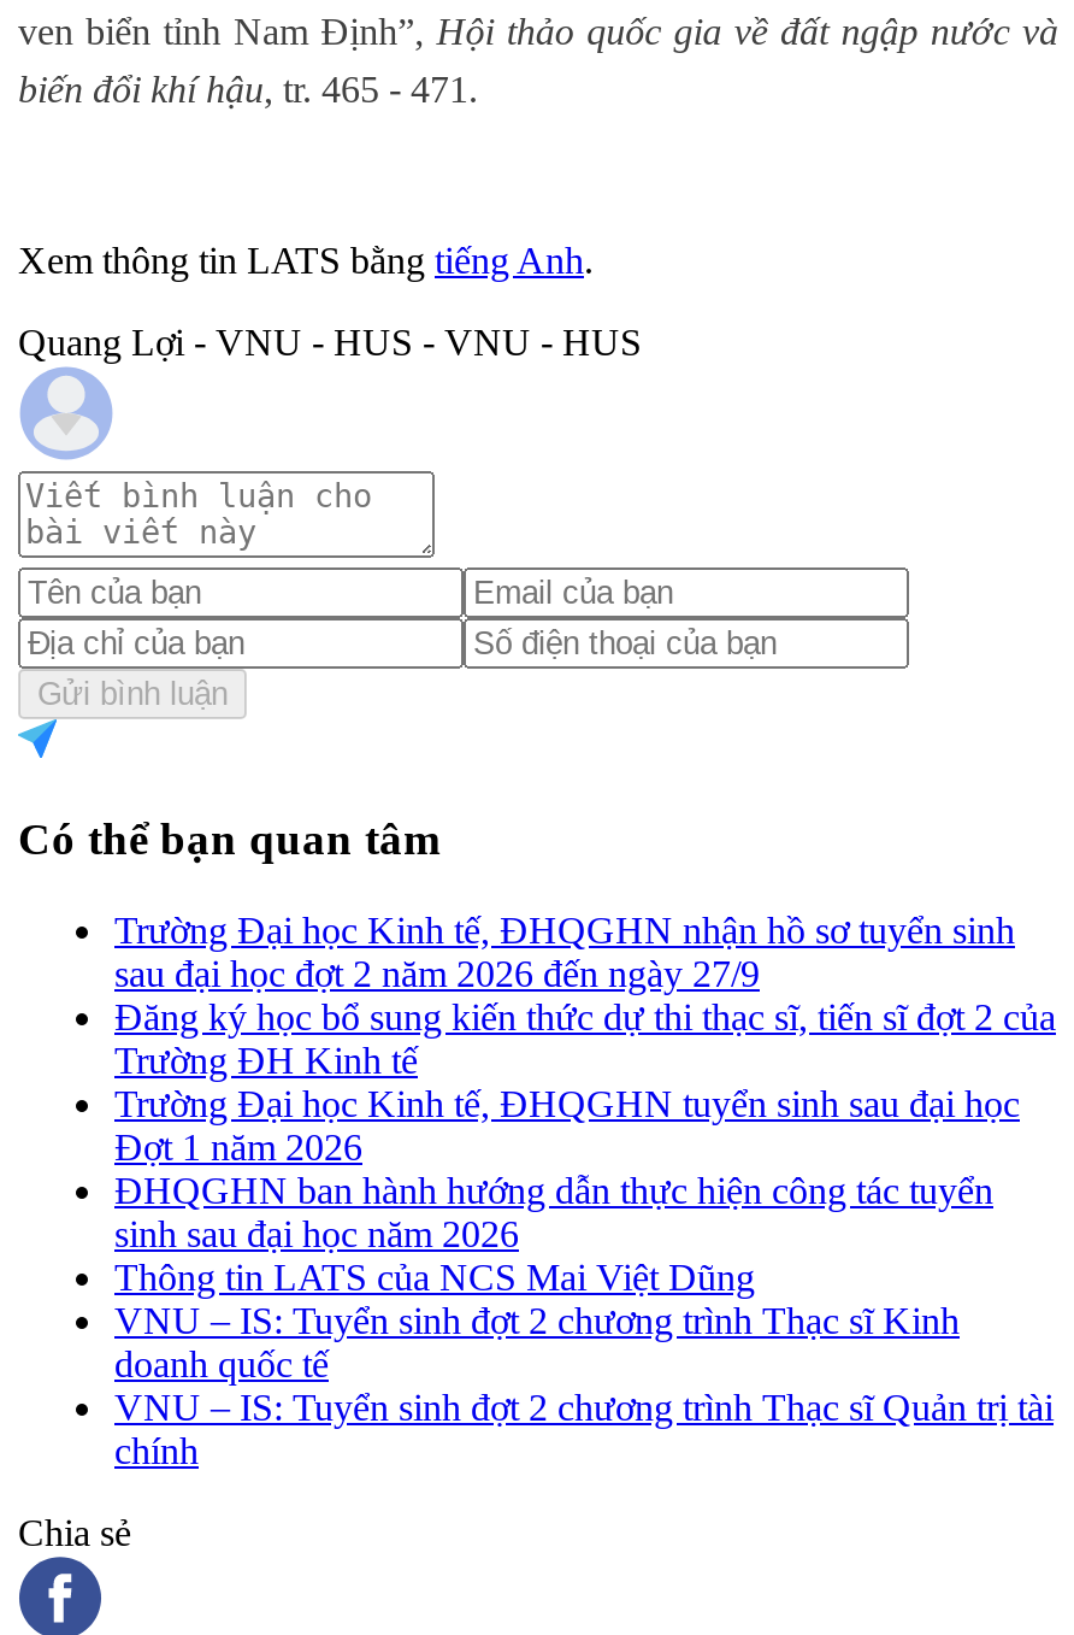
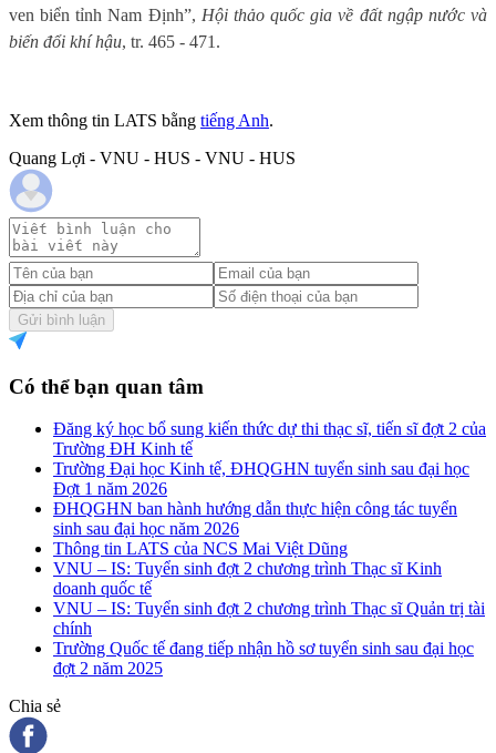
[114,910,1015,994] Trường Đại học Kinh tế, ĐHQGHN nhận hồ sơ tuyển sinh | sau đại học đợt 2 năm 2026 đến ngày 27/9 -> none
moved [114,997,1056,1472] -> [53,419,486,638]: Đăng ký học bổ sung kiến thức dự thi thạc sĩ, tiến sĩ đợt 2 của | Trường ĐH Kinh tế | Trường Đại học Kinh tế, ĐHQGHN tuyển sinh sau đại học | ... | VNU – IS: Tuyển sinh đợt 2 chương trình Thạc sĩ Quản trị tài | chính
none -> [53,639,474,678] Trường Quốc tế đang tiếp nhận hồ sơ tuyển sinh sau đại học | đợt 2 năm 2025

